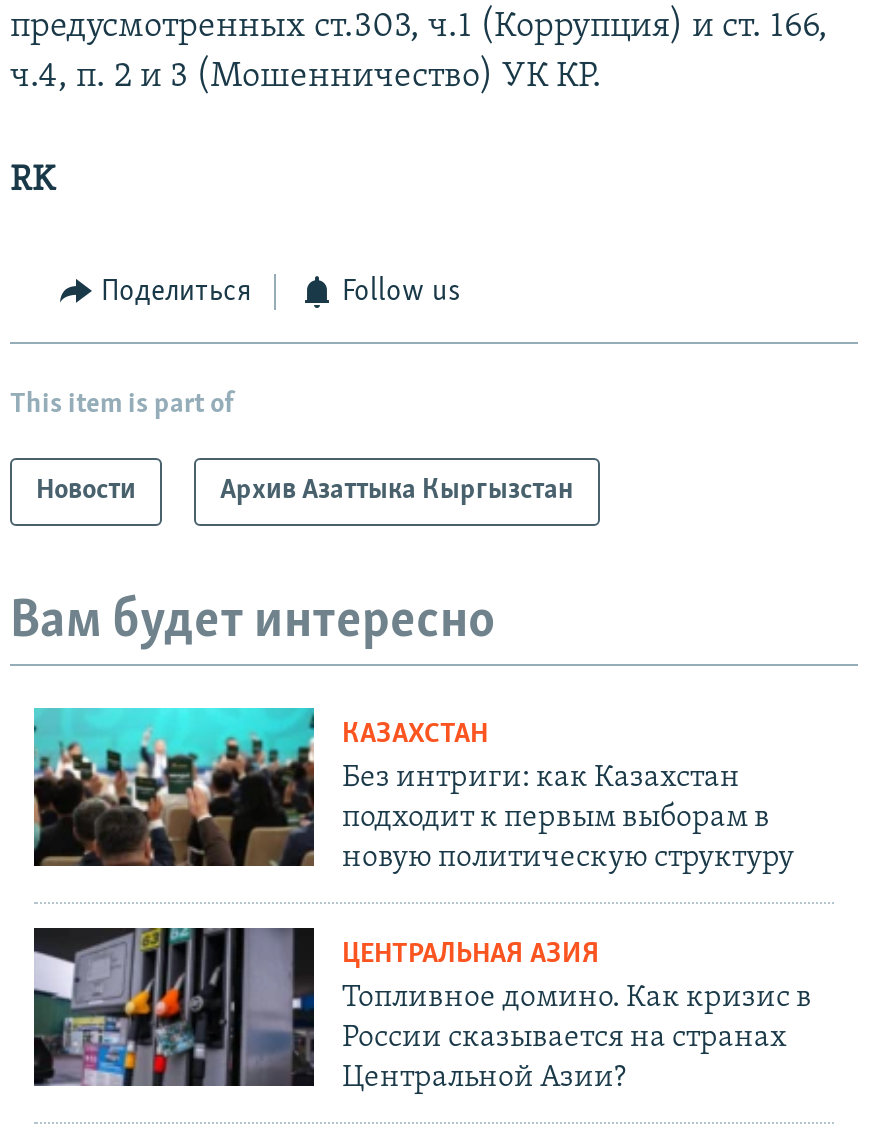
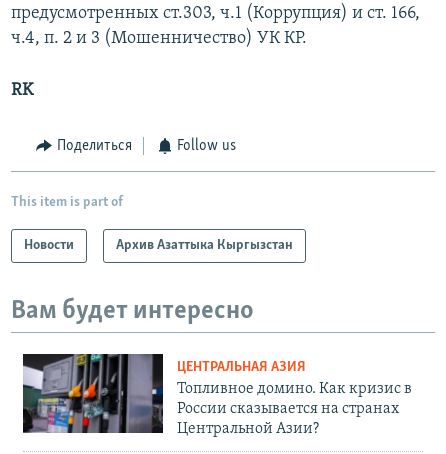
[32,706,794,875] [image] | КАЗАХСТАН | Без интриги: как Казахстан | подходит к первым выборам в | новую политическую структуру -> none

